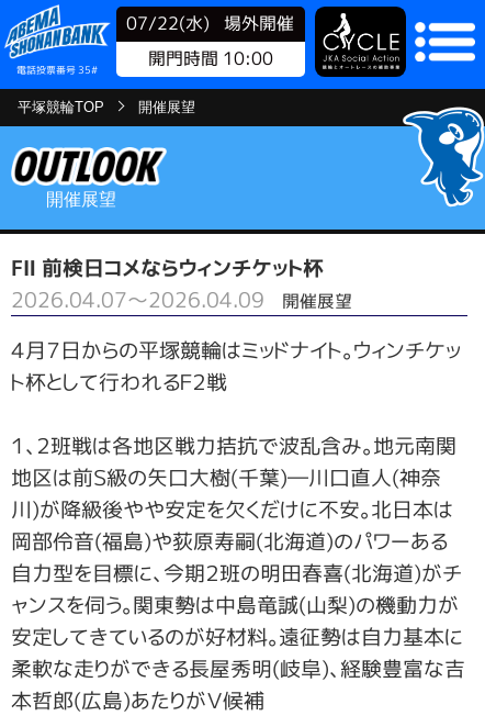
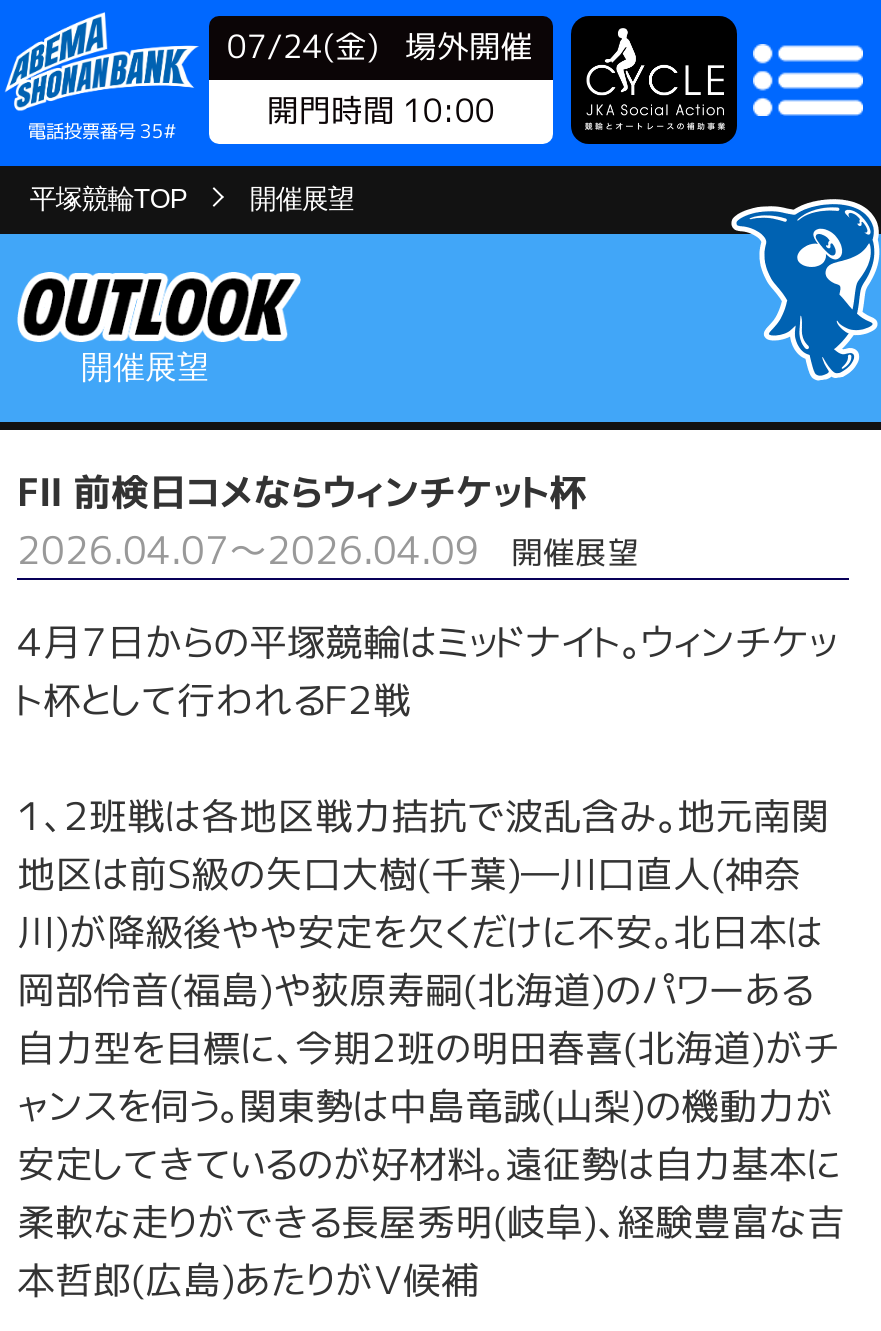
[126,11,294,36] 07/22(水) 場外開催 -> [227,25,533,69] 07/24(金) 場外開催

